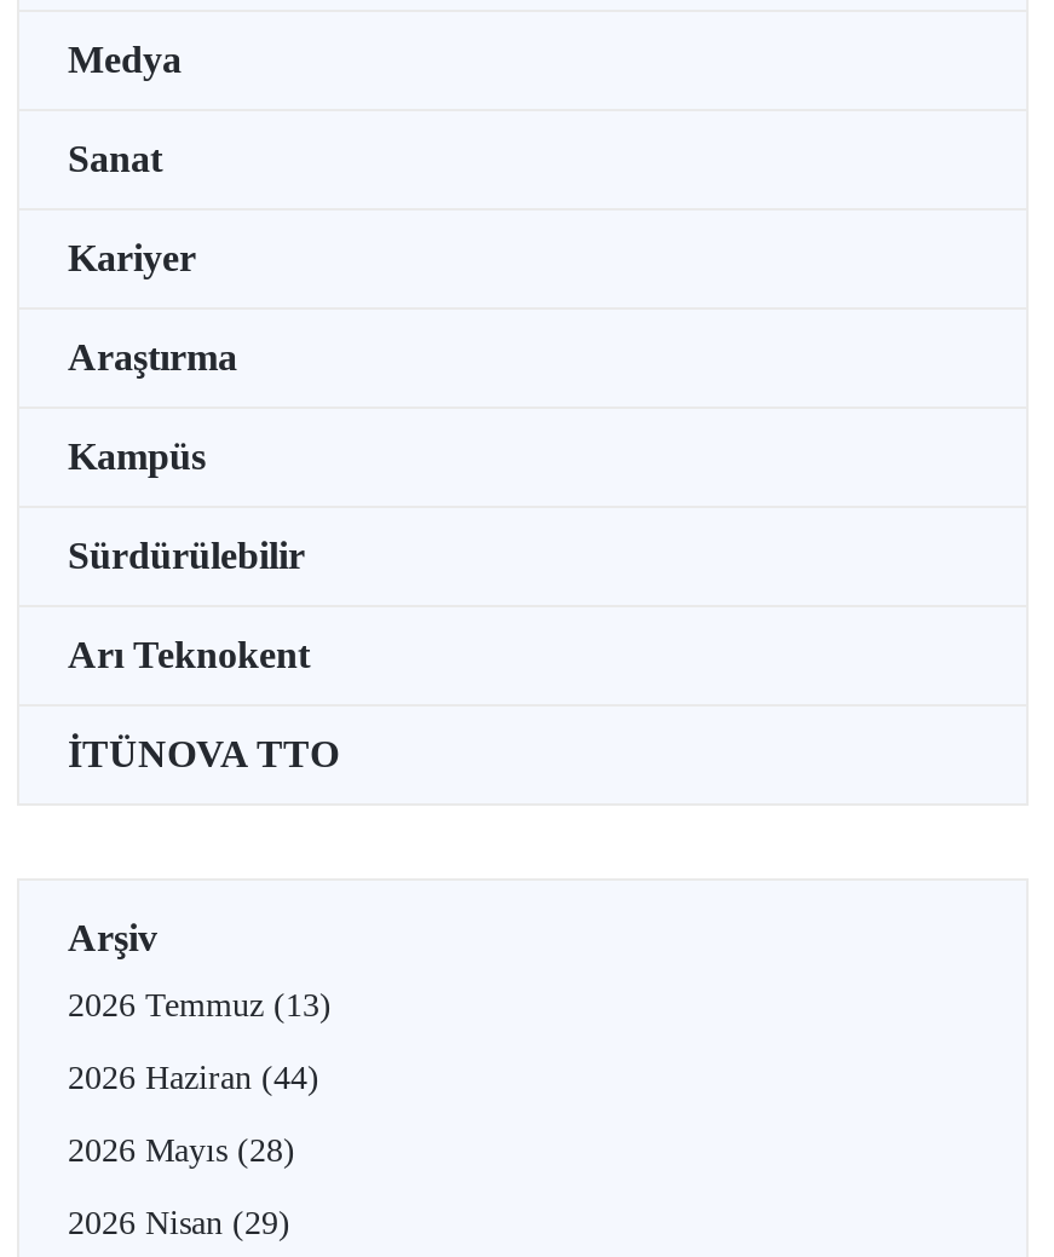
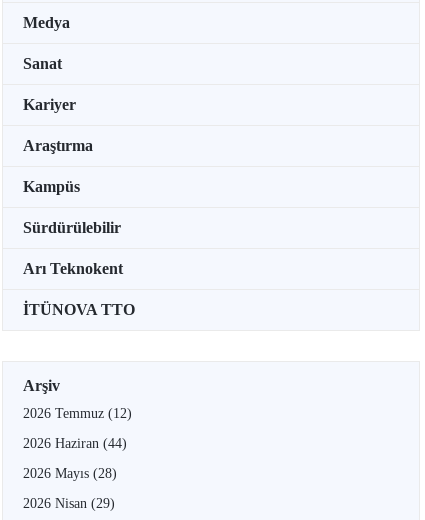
[68,987,332,1023] 2026 Temmuz (13) -> [23,406,132,421] 2026 Temmuz (12)

